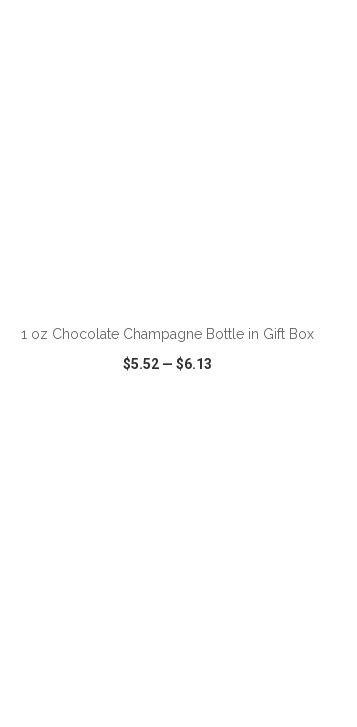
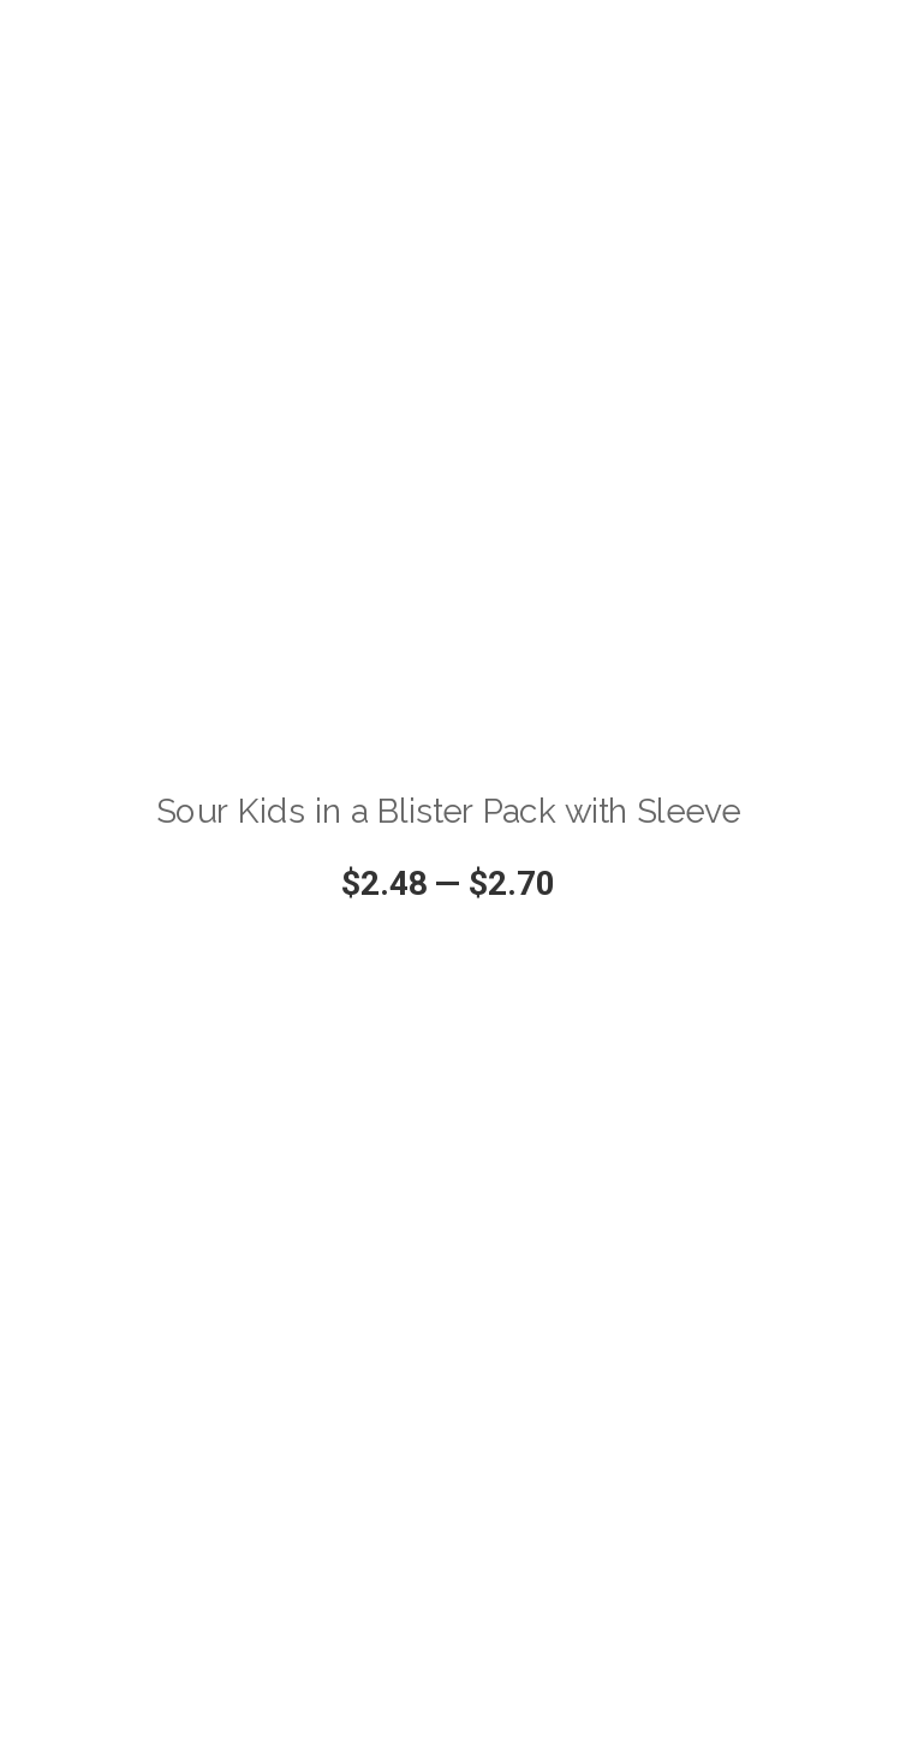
[20,326,313,342] 1 oz Chocolate Champagne Bottle in Gift Box -> [156,791,740,830] Sour Kids in a Blister Pack with Sleeve
[122,356,211,372] $5.52 — $6.13 -> [341,864,555,902] $2.48 — $2.70

